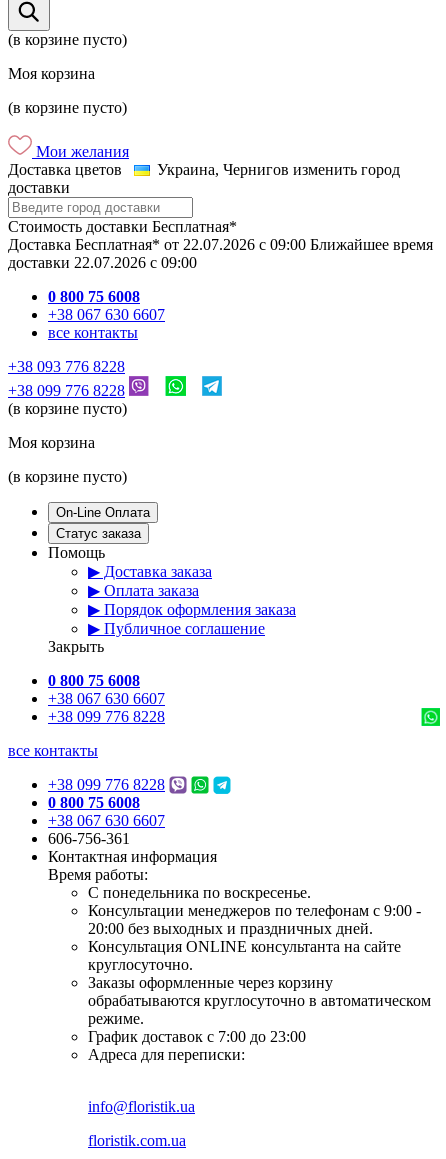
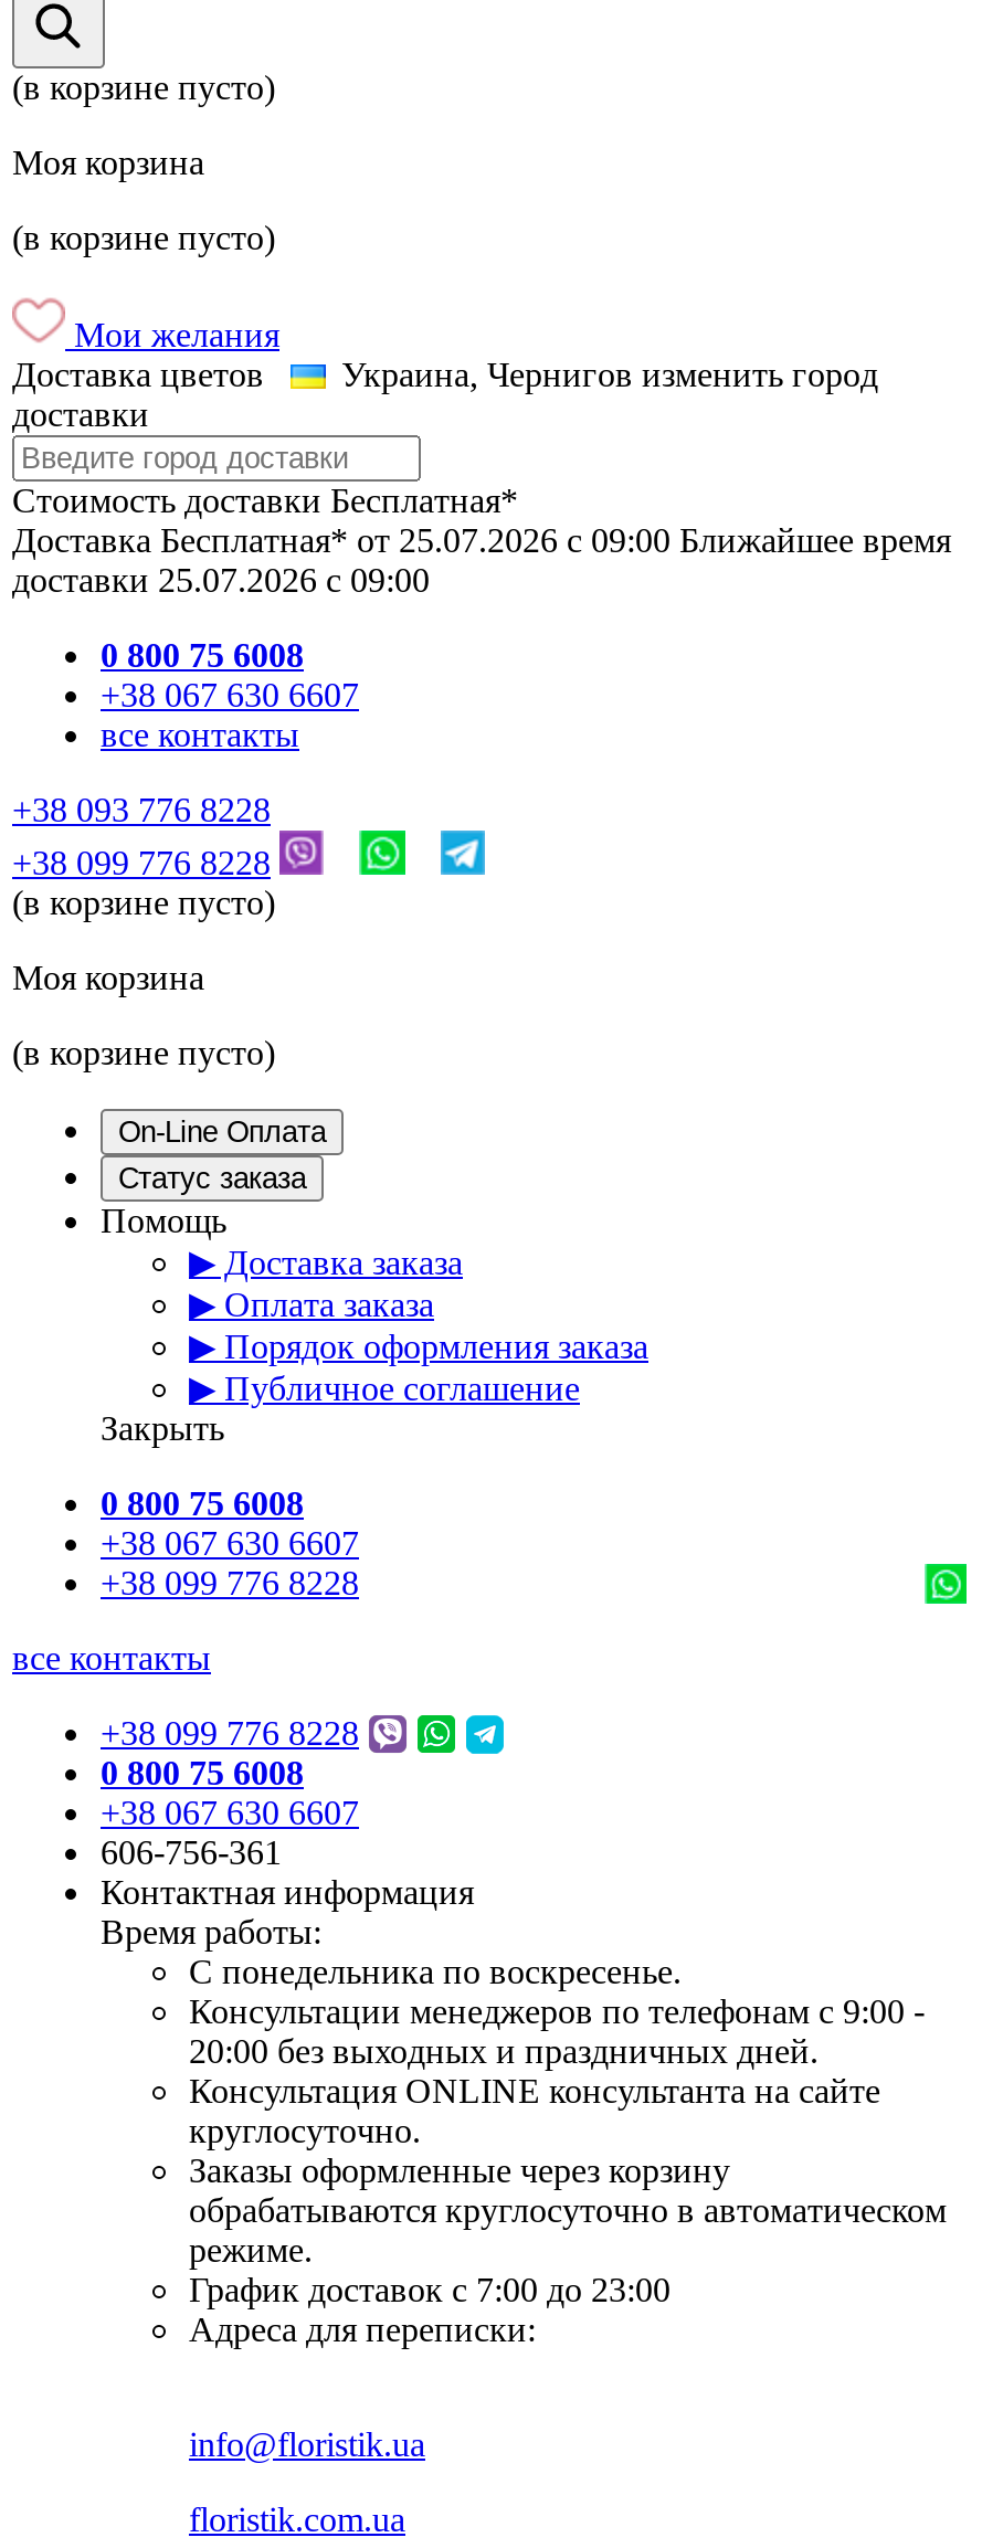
[8,236,433,253] Доставка Бесплатная* от 22.07.2026 c 09:00 Ближайшее время -> [12,521,951,559] Доставка Бесплатная* от 25.07.2026 c 09:00 Ближайшее время
[8,254,197,271] доставки 22.07.2026 c 09:00 -> [12,561,430,599] доставки 25.07.2026 c 09:00

